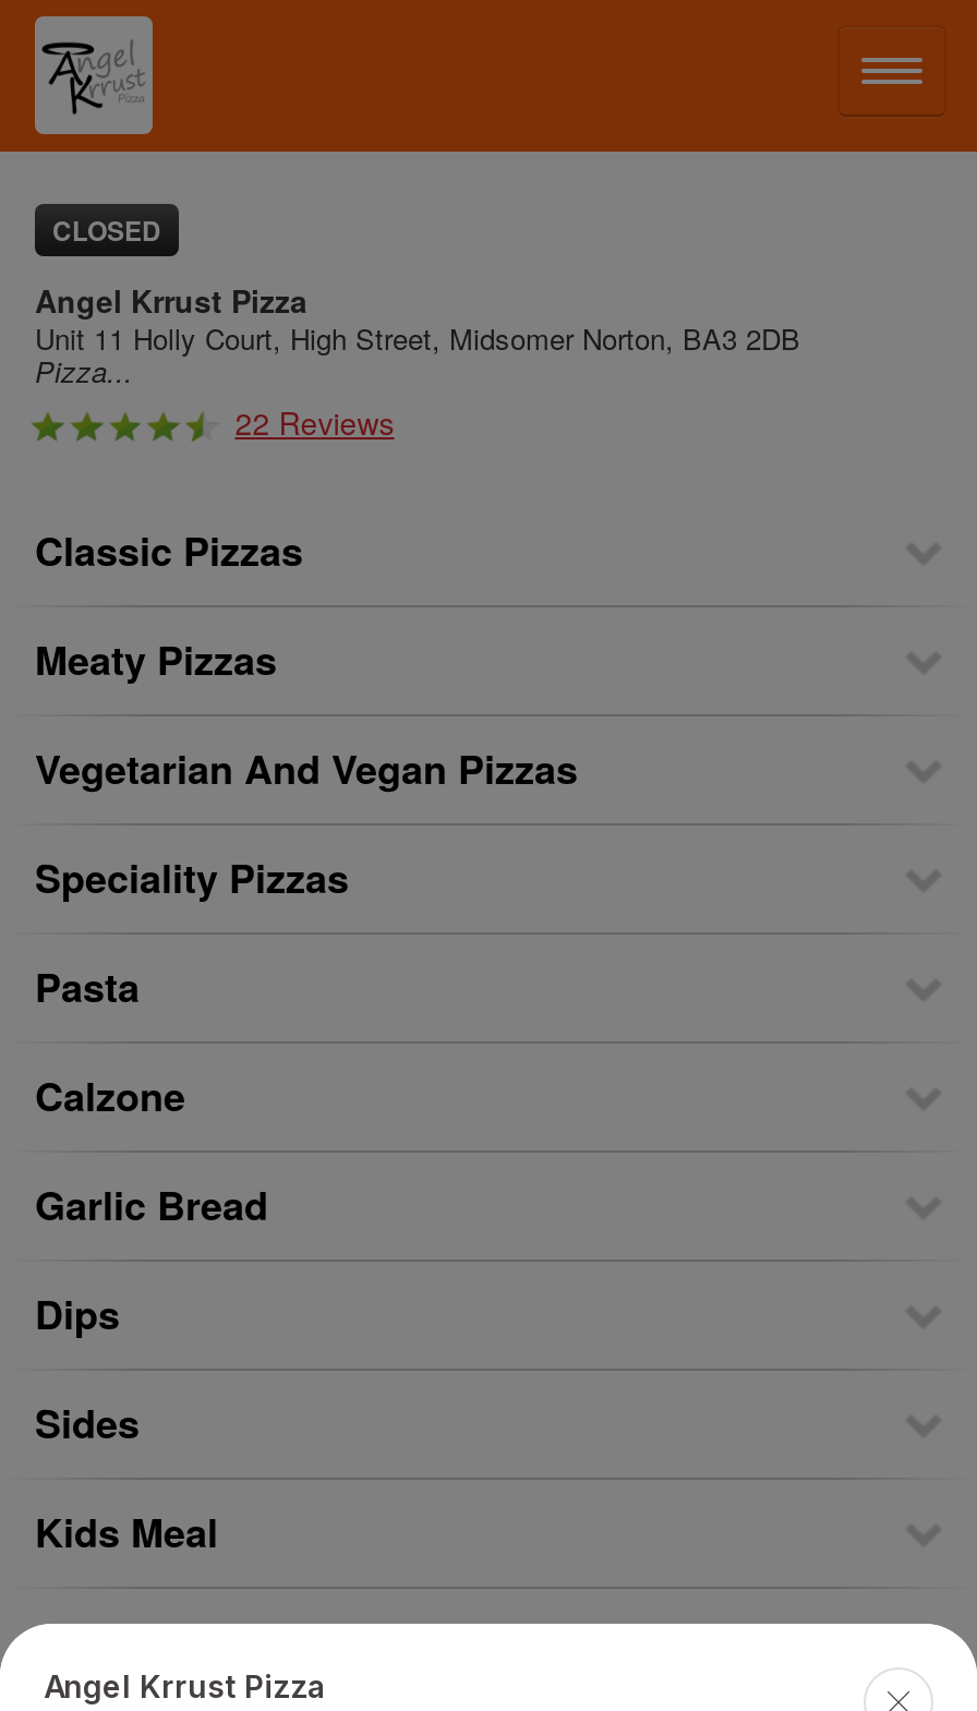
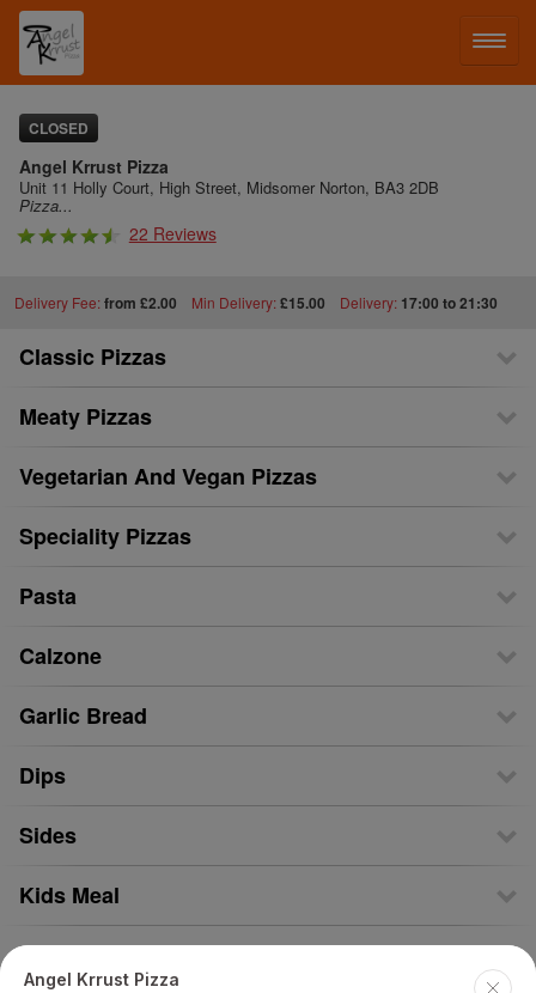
none -> [14,292,498,313] Delivery Fee: from £2.00 | Min Delivery: £15.00 | Delivery: 17:00 to 21:30

